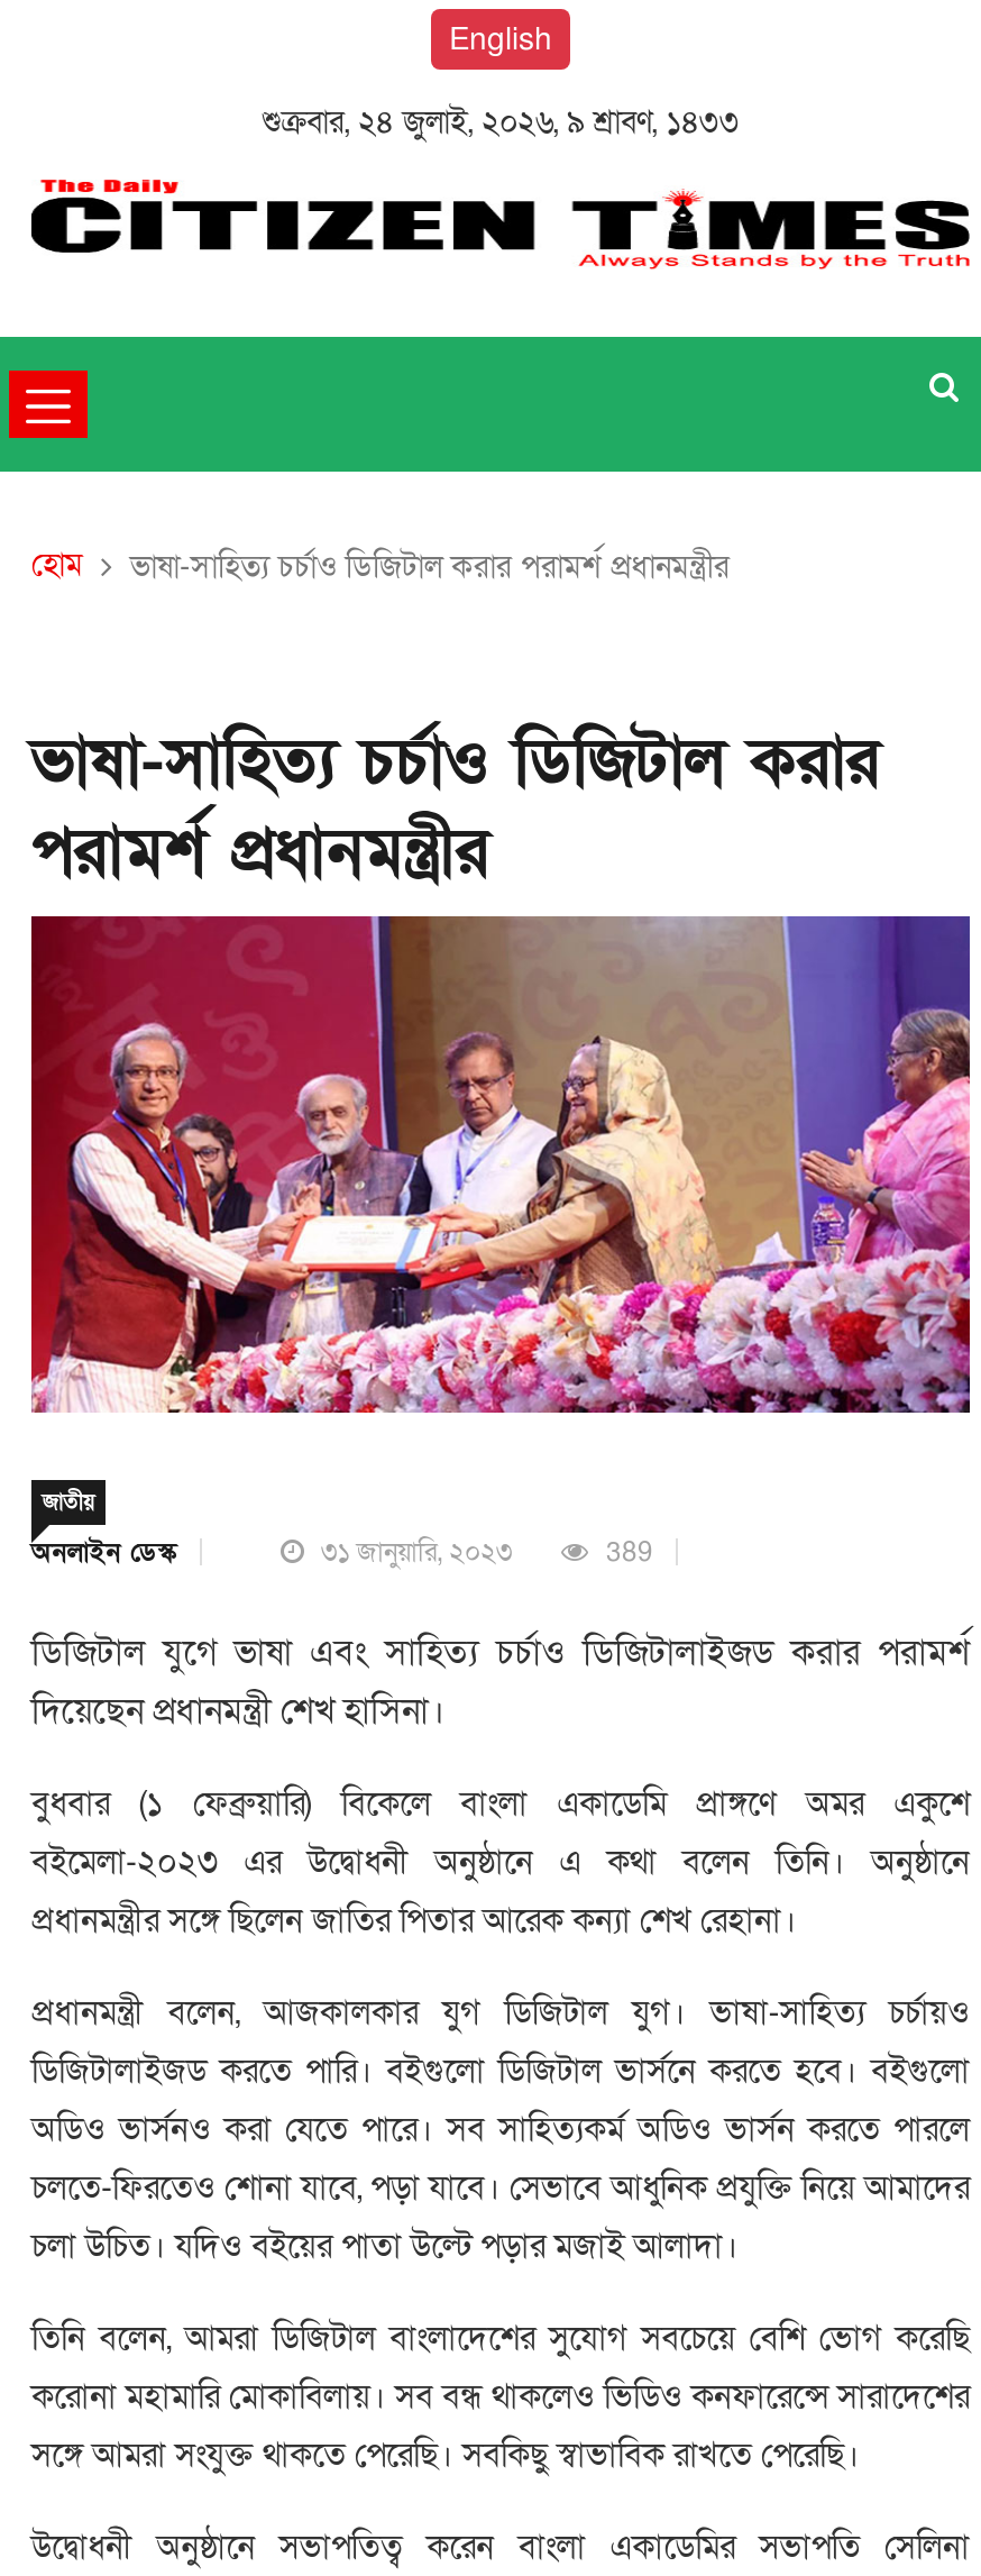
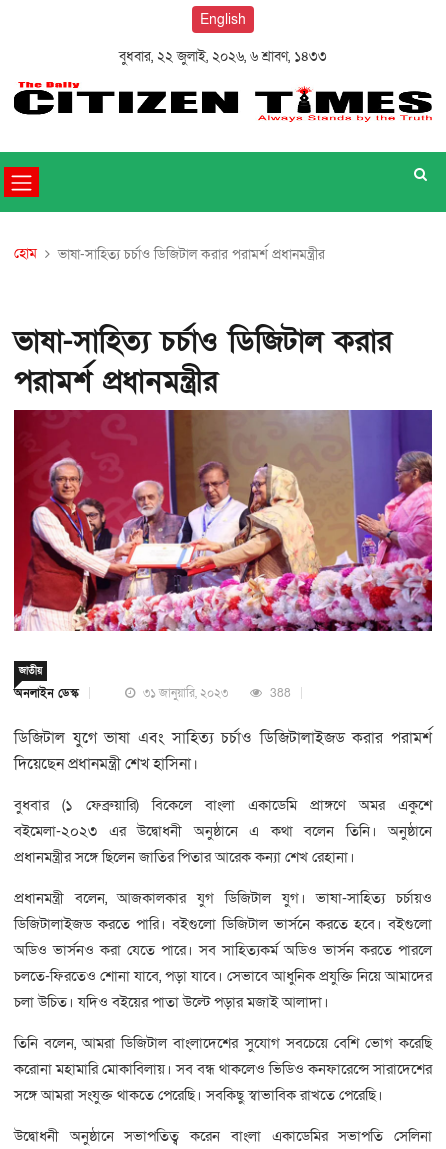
[262,101,740,144] শুক্রবার, ২৪ জুলাই, ২০২৬, ৯ শ্রাবণ, ১৪৩৩ -> [119,47,327,66] বুধবার, ২২ জুলাই, ২০২৬, ৬ শ্রাবণ, ১৪৩৩
[599,1535,653,1571] 389 -> [267,685,291,701] 388

